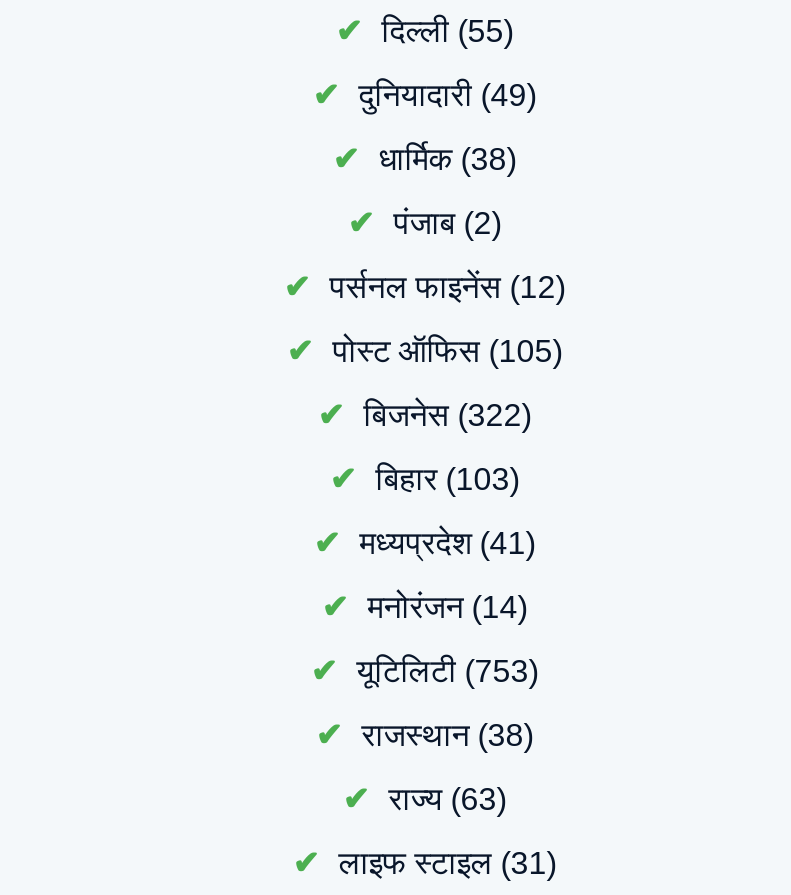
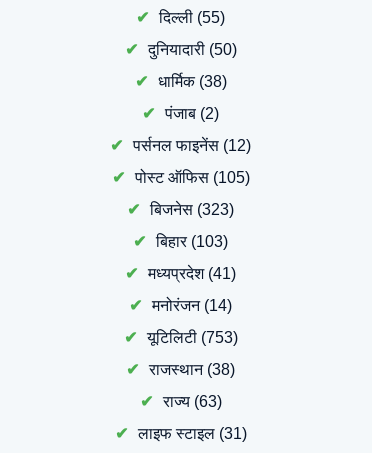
[359,78,537,112] दुनियादारी (49) -> [148,41,237,58] दुनियादारी (50)
[364,398,532,432] बिजनेस (322) -> [150,201,234,218] बिजनेस (323)

